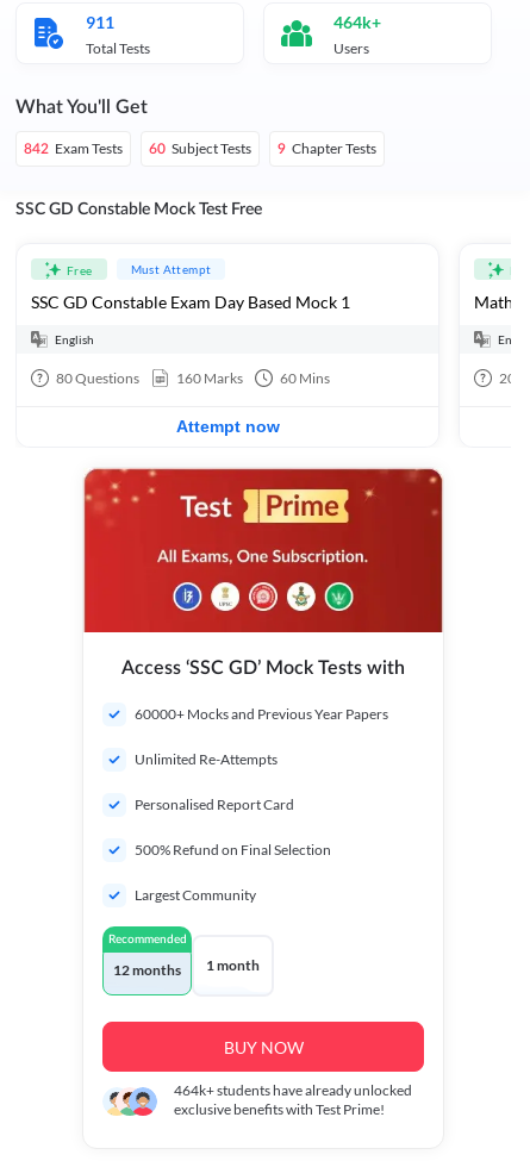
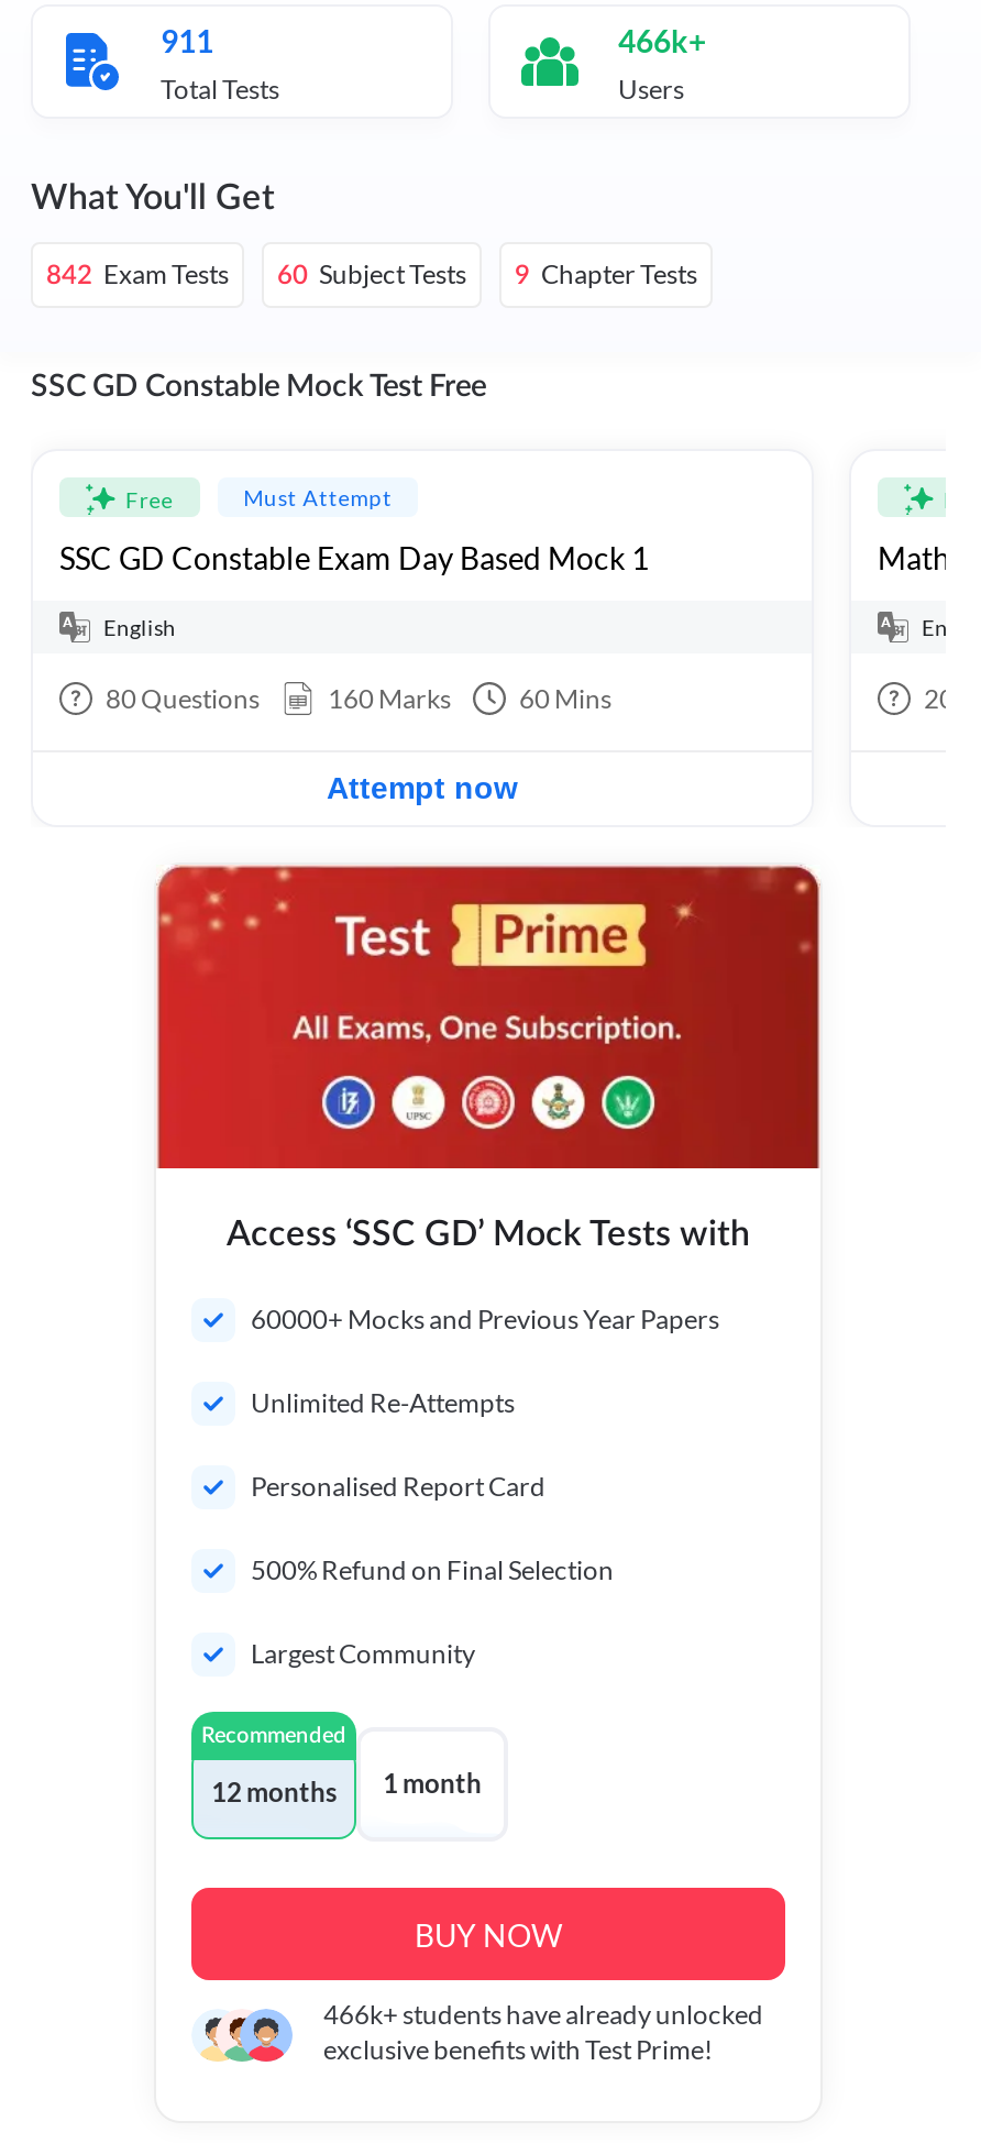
[333,12,381,32] 464k+ -> [618,22,706,59] 466k+
[174,1081,412,1099] 464k+ students have already unlocked -> [323,1998,763,2031] 466k+ students have already unlocked

